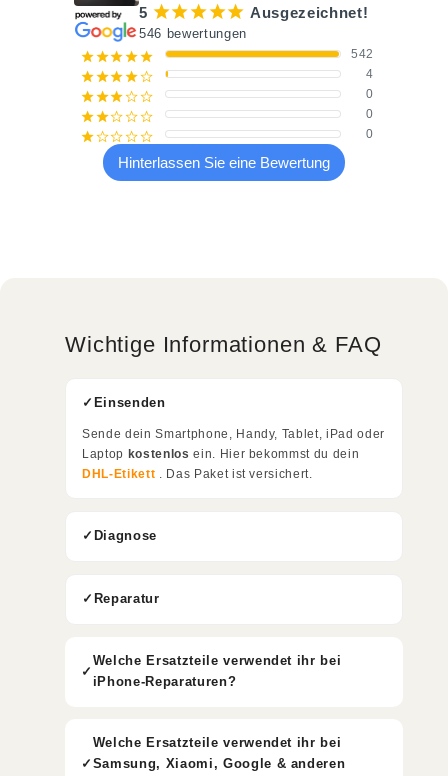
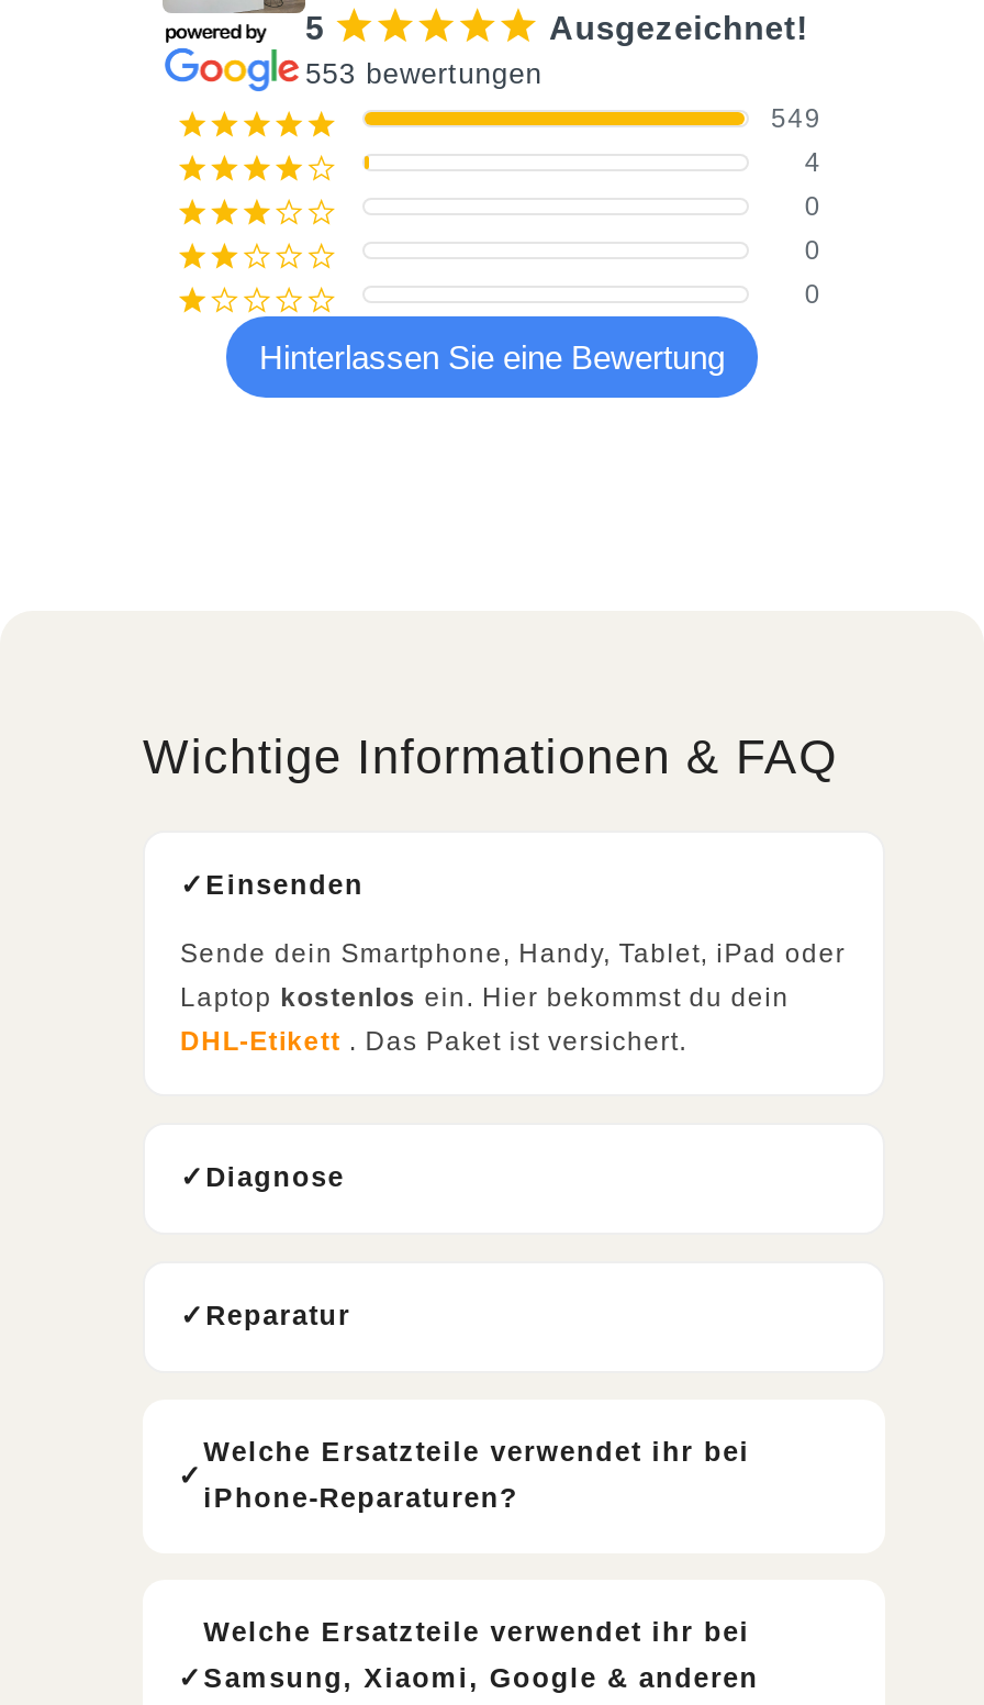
[139,26,247,41] 546 bewertungen -> [305,57,542,90] 553 bewertungen
[351,47,374,61] 542 -> [771,103,821,134] 549

